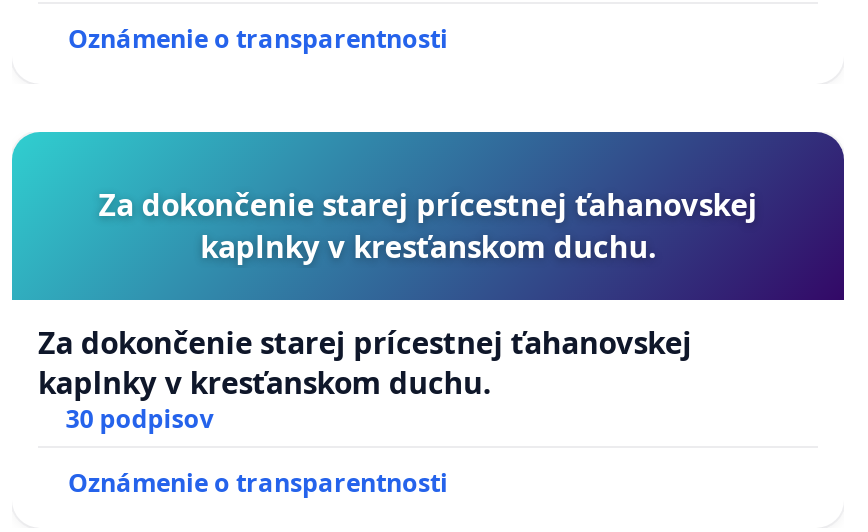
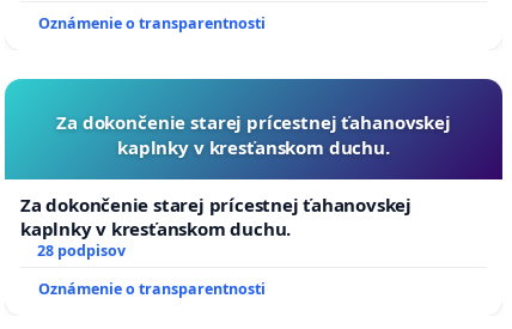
[66,402,214,436] 30 podpisov -> [37,240,125,261] 28 podpisov

